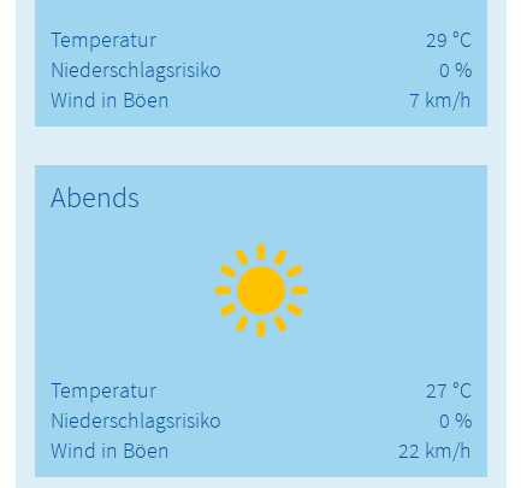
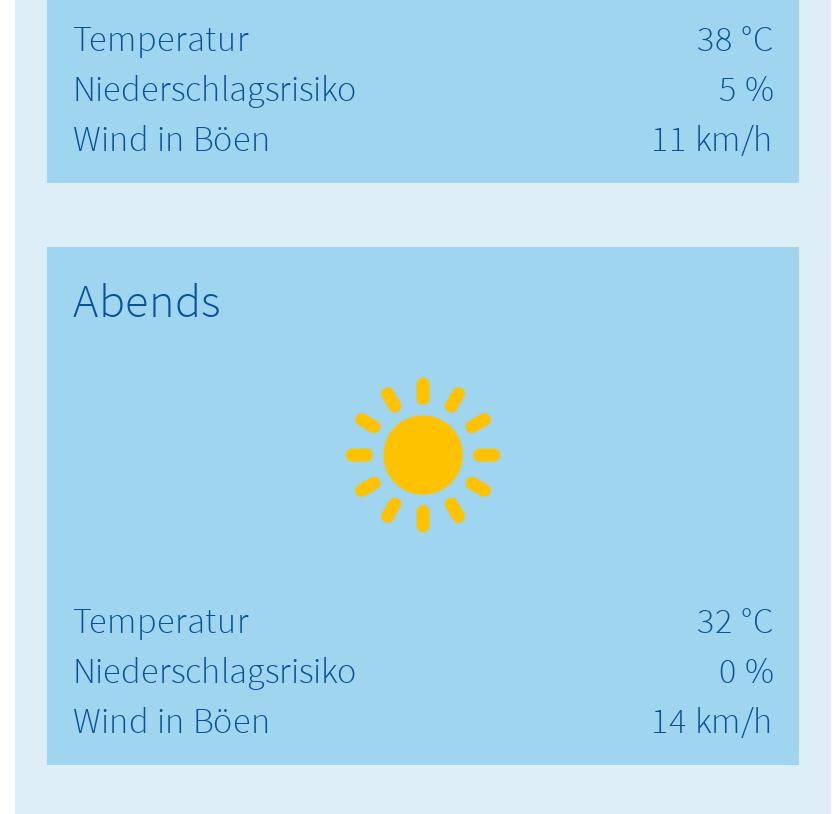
[426,26,472,53] 29 °C -> [697,15,773,61] 38 °C
[439,56,472,83] 0 % -> [719,65,773,111] 5 %
[409,86,472,114] 7 km/h -> [651,115,773,161] 11 km/h
[426,376,472,404] 27 °C -> [697,597,773,643] 32 °C
[398,436,472,464] 22 km/h -> [651,697,773,743] 14 km/h

